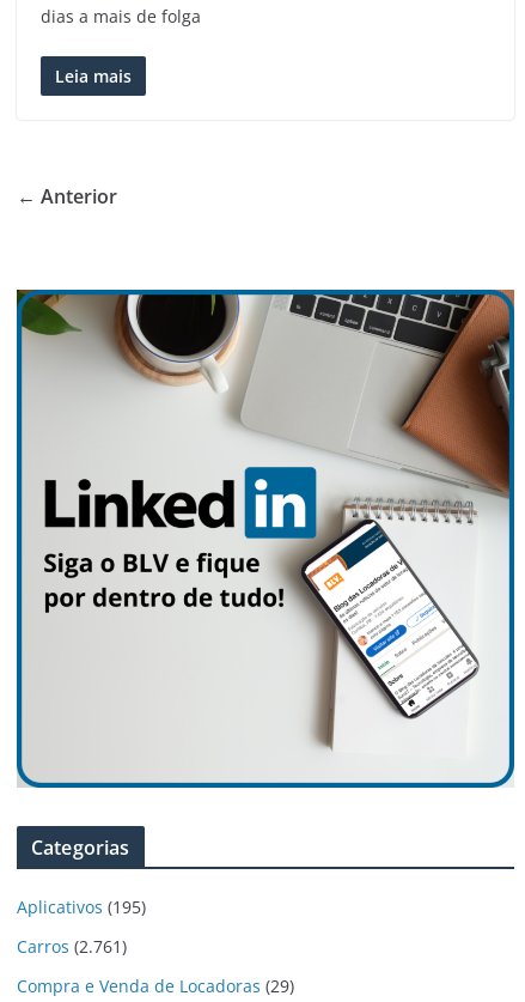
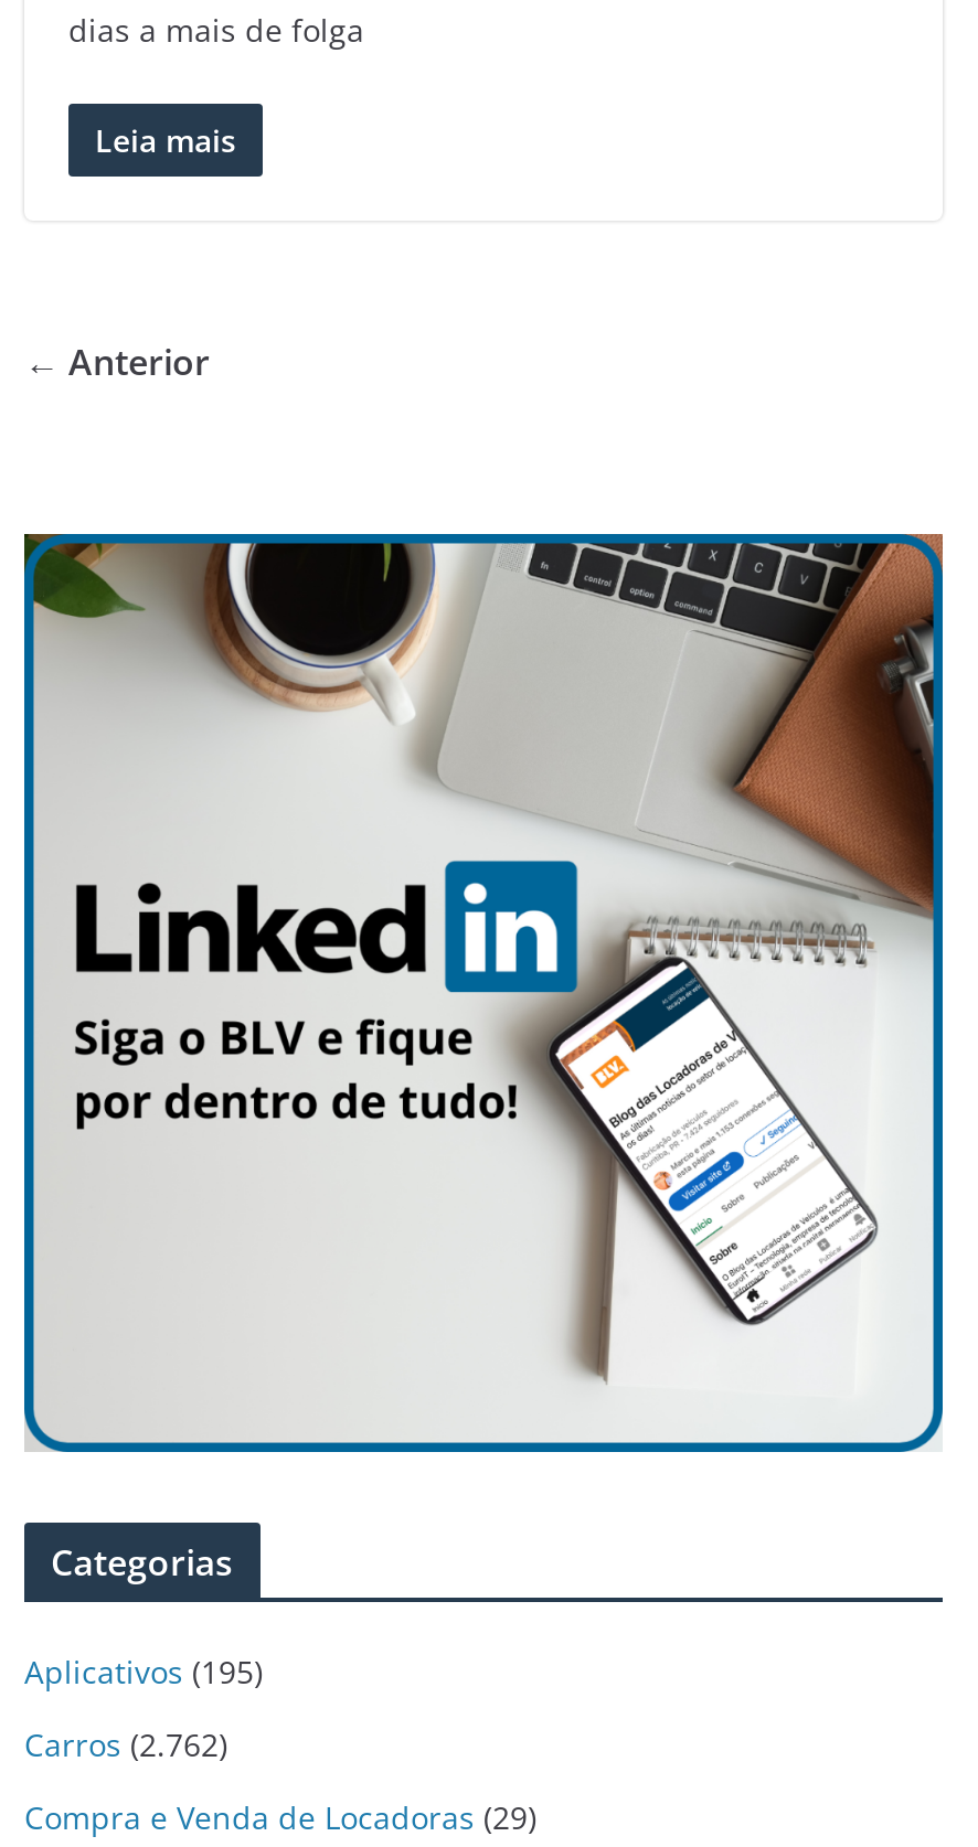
[17,935,127,957] Carros (2.761) -> [24,1723,227,1765] Carros (2.762)

